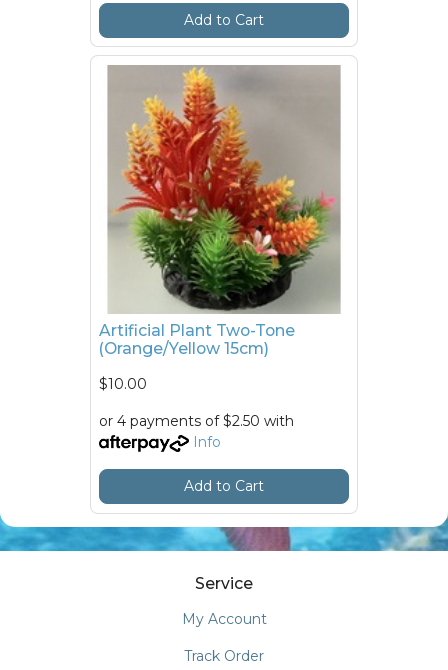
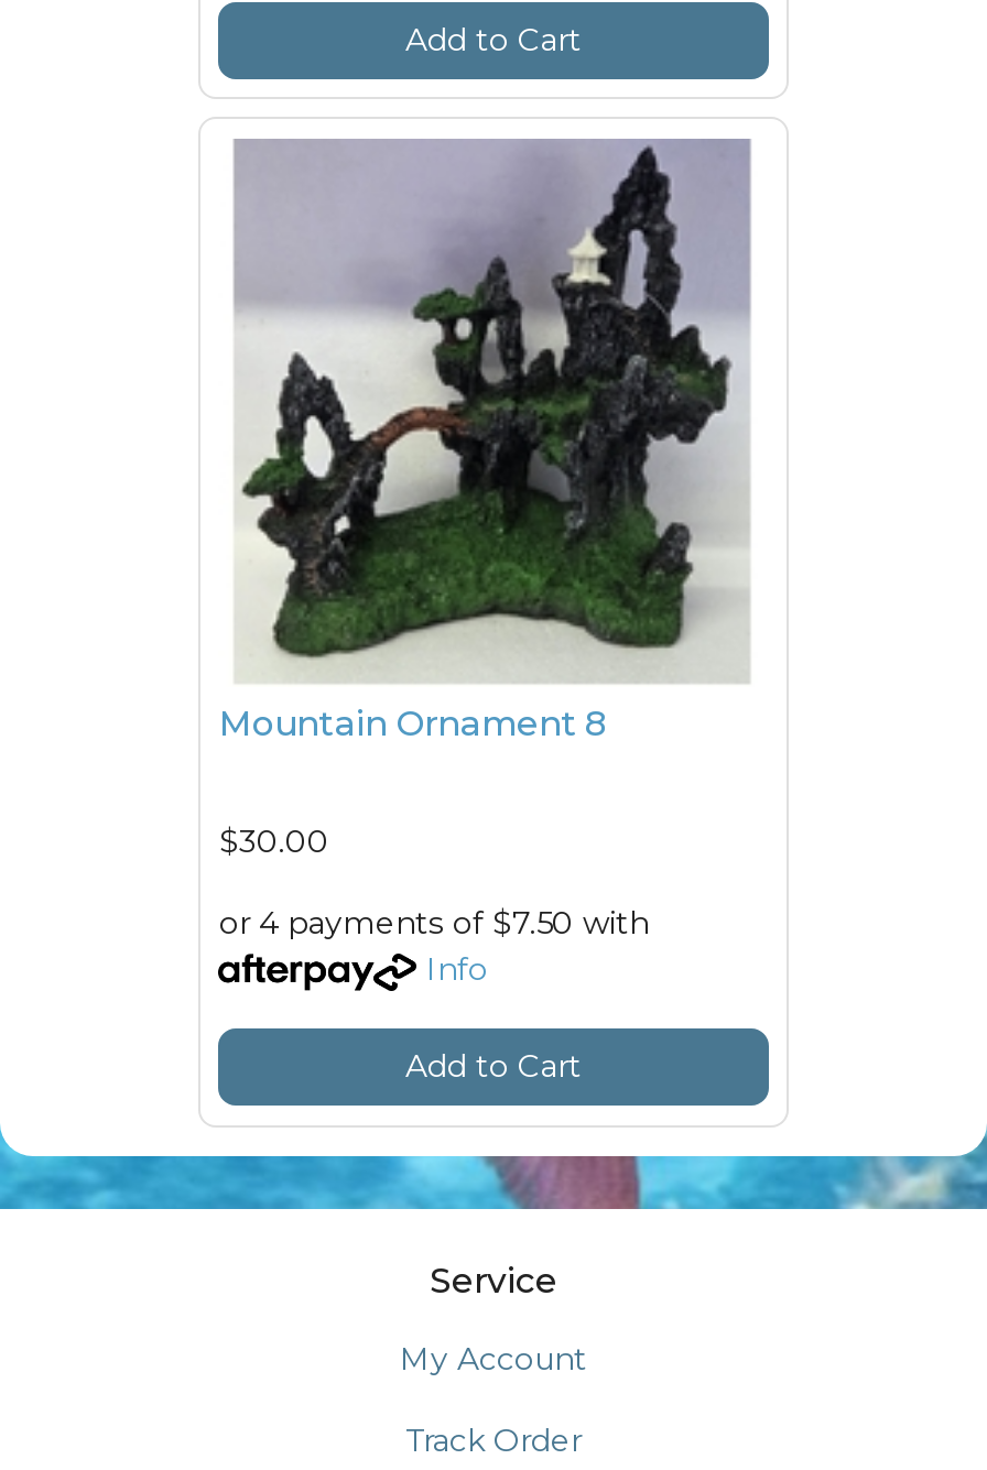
[99,66,340,358] [image] | Artificial Plant Two-Tone | (Orange/Yellow 15cm) -> [219,139,747,745] [image] | Mountain Ornament 8
[99,375,147,393] $10.00 -> [219,822,329,862] $30.00
[99,412,294,430] or 4 payments of $2.50 with -> [219,903,649,943] or 4 payments of $7.50 with

